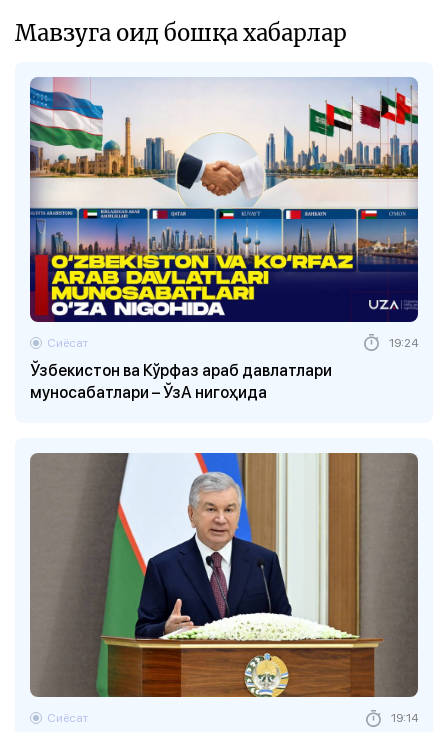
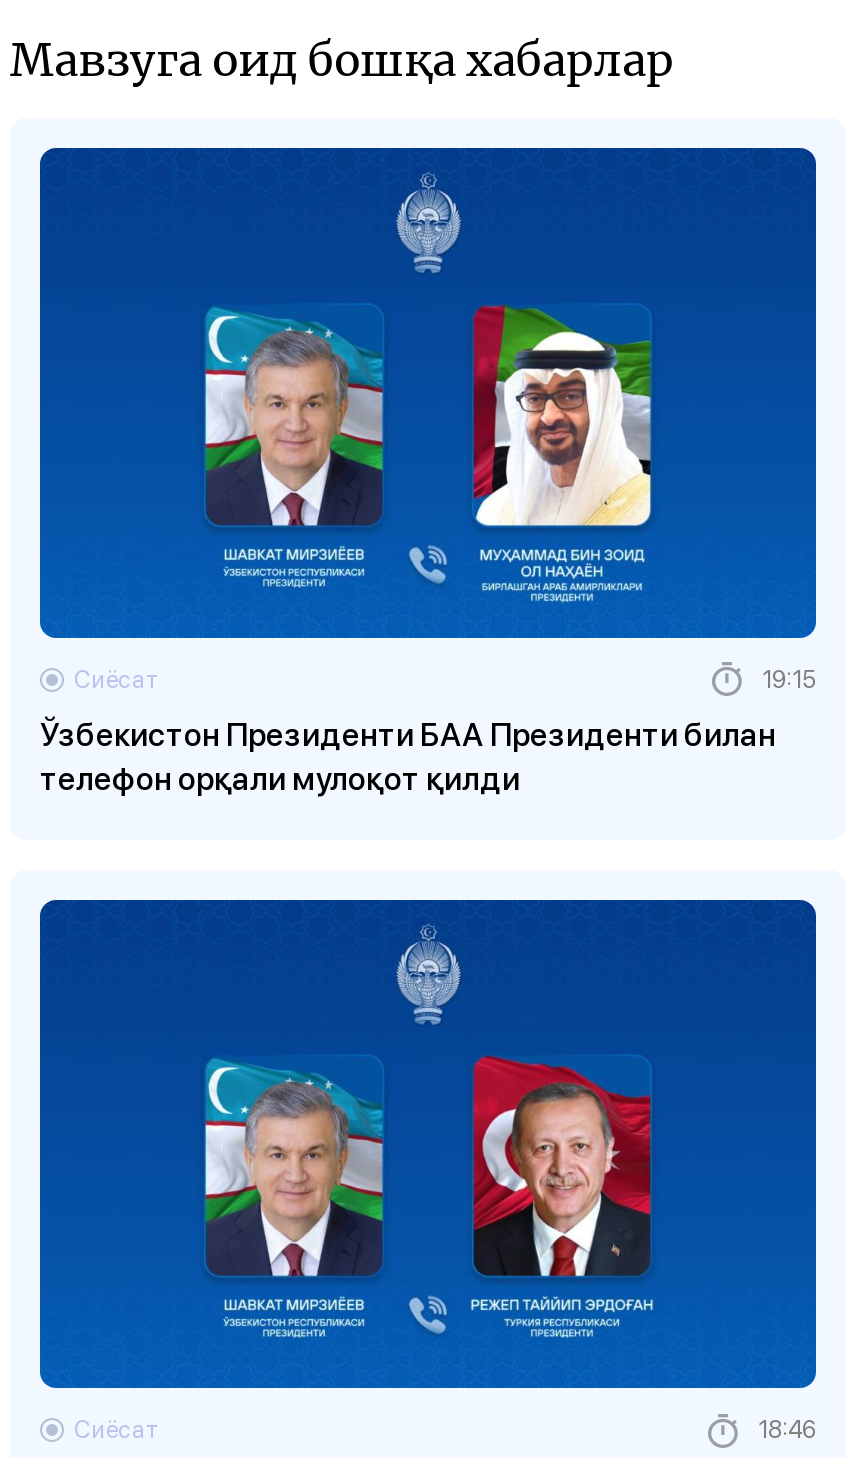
[29,77,419,351] [image] | 19:24 -> [38,146,818,696] [image] | 19:15
[30,359,332,403] Ўзбекистон ва Кўрфаз араб давлатлари | муносабатлари – ЎзА нигоҳида -> [40,712,776,800] Ўзбекистон Президенти БАА Президенти билан | телефон орқали мулоқот қилди
[29,452,419,726] [image] | 19:14 -> [38,898,818,1446] [image] | 18:46

